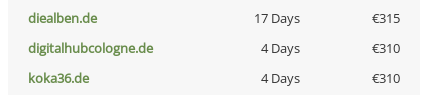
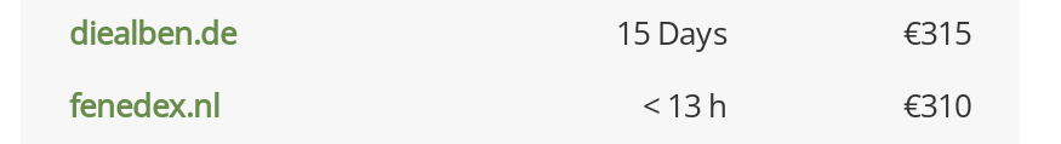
[253,9,299,27] 17 Days -> [616,11,728,55] 15 Days
[28,39,400,87] digitalhubcologne.de | 4 Days | €310 | koka36.de | 4 Days -> [69,84,728,128] fenedex.nl | < 13 h

